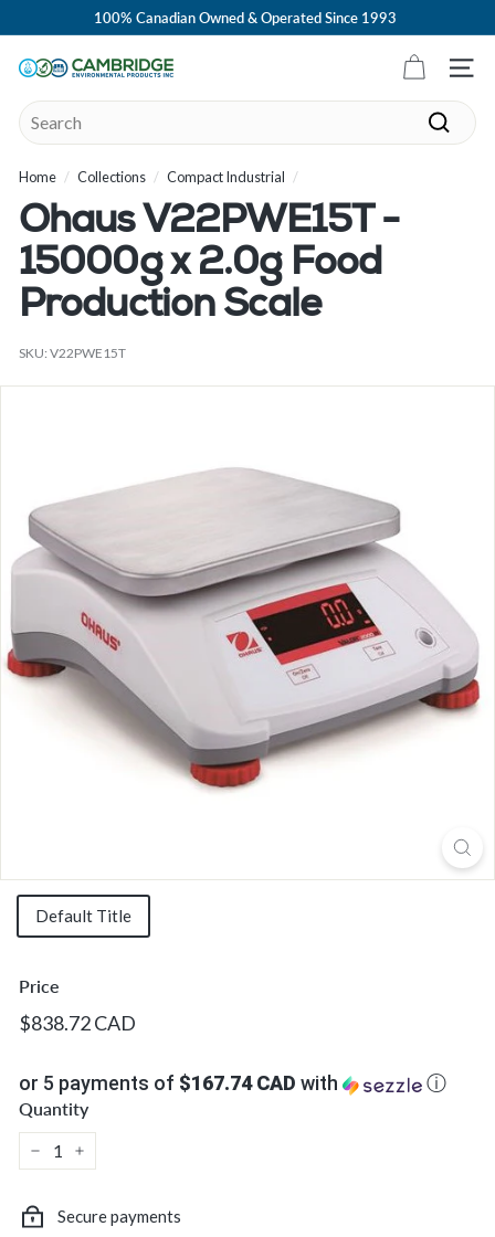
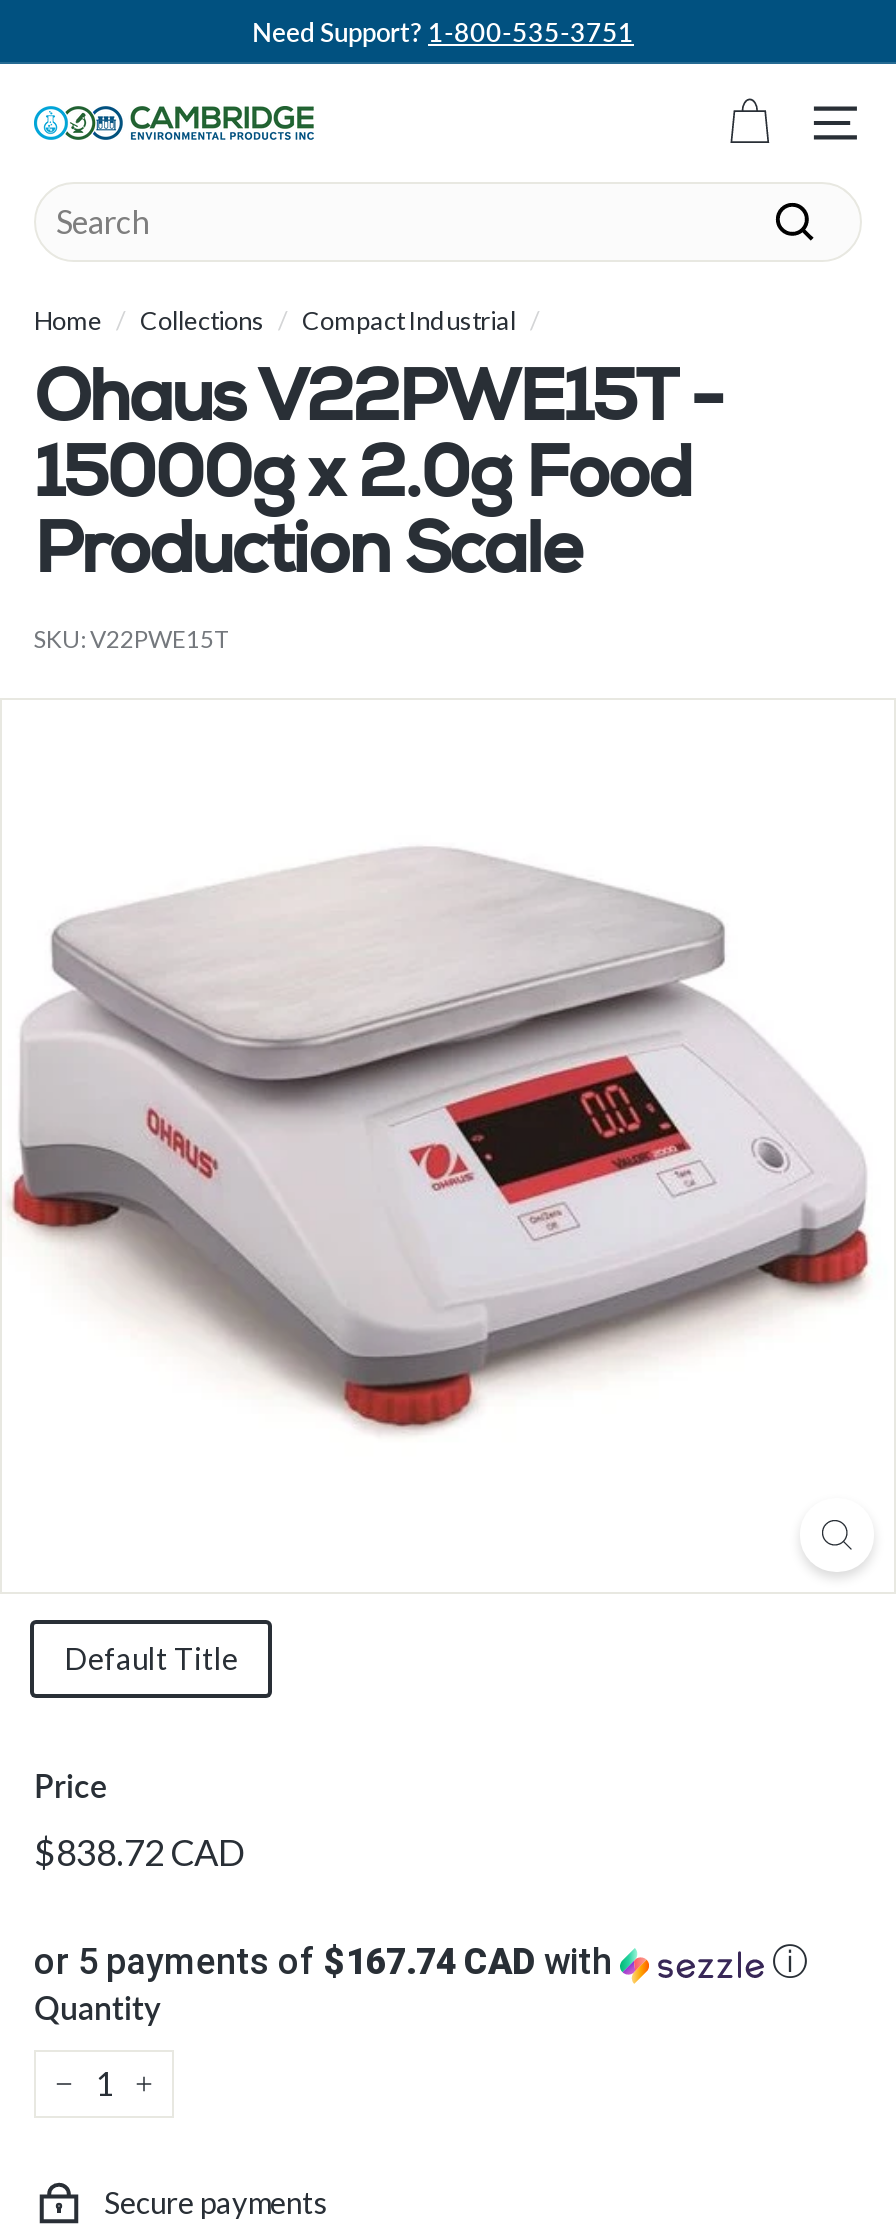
[93,9,396,27] 100% Canadian Owned & Operated Since 1993 -> [252,16,634,48] Need Support? 1-800-535-3751

